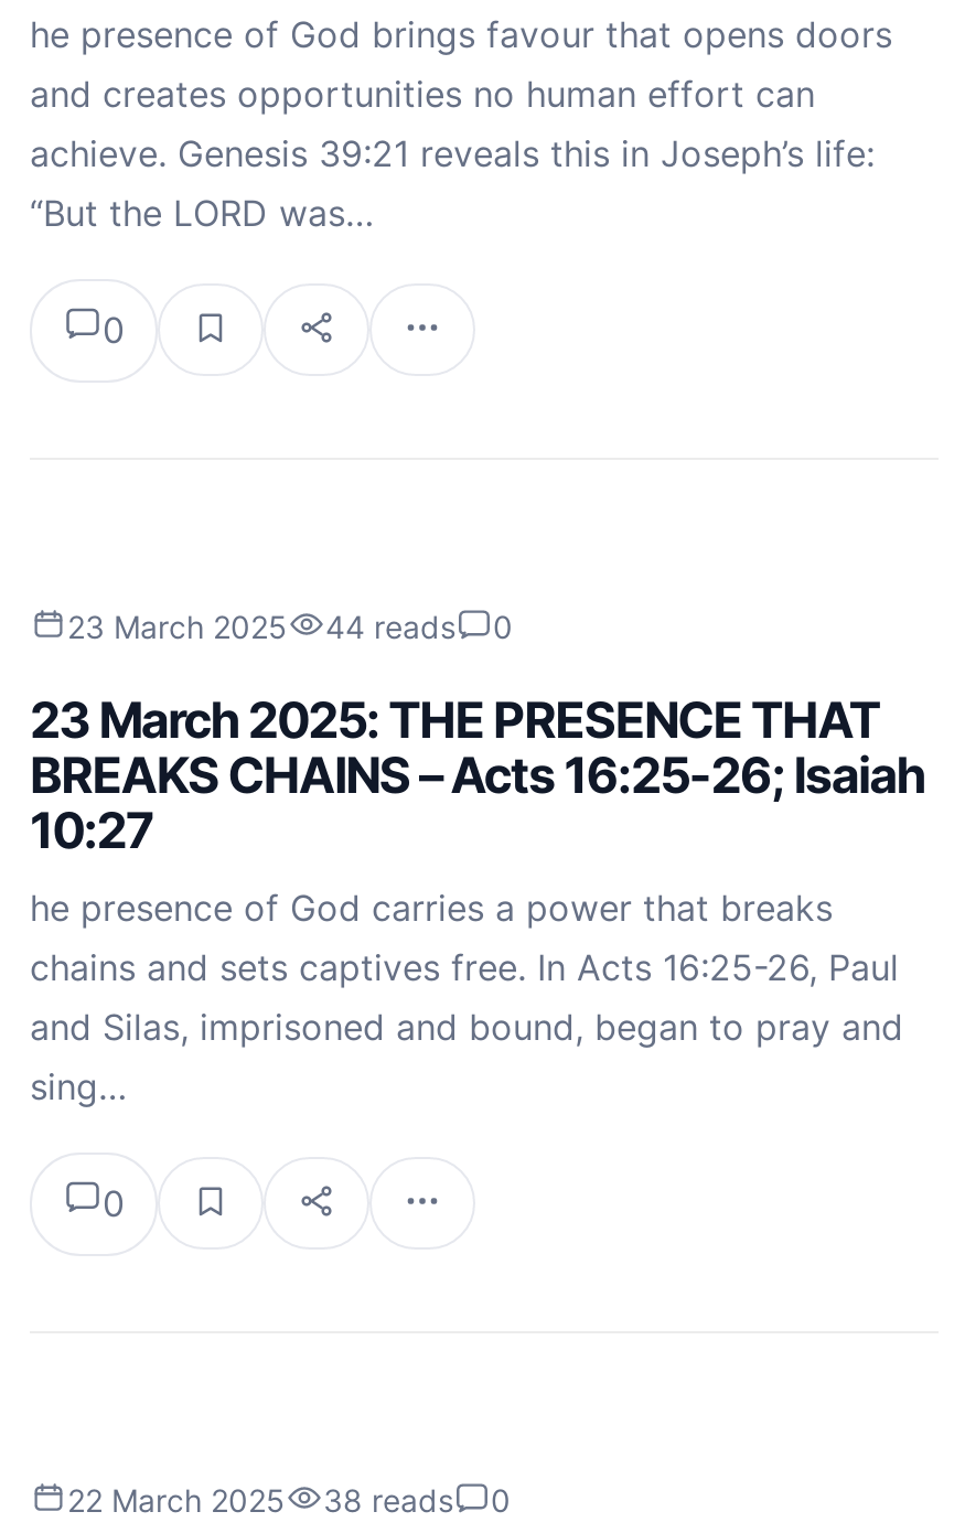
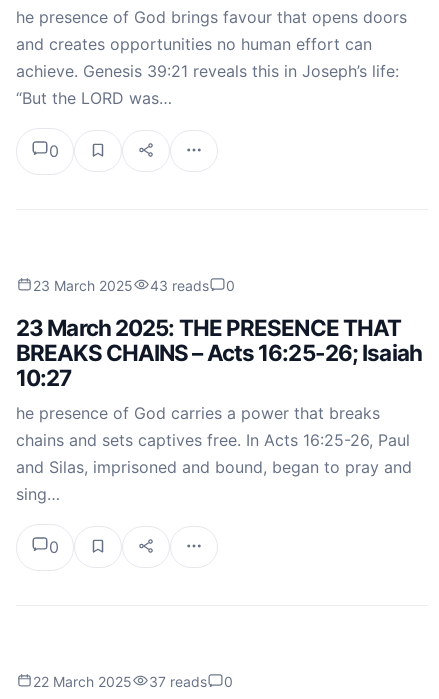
[67,608,513,646] 23 March 2025 44 reads 0 -> [33,277,235,294] 23 March 2025 43 reads 0
[67,1482,511,1519] 22 March 2025 38 reads 0 -> [33,673,233,690] 22 March 2025 37 reads 0

